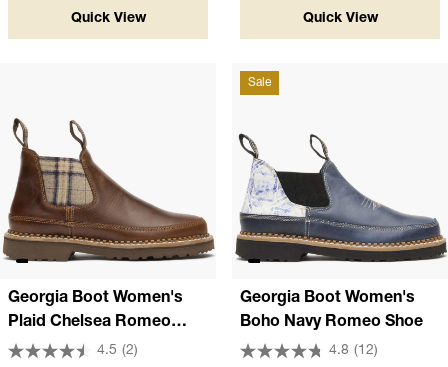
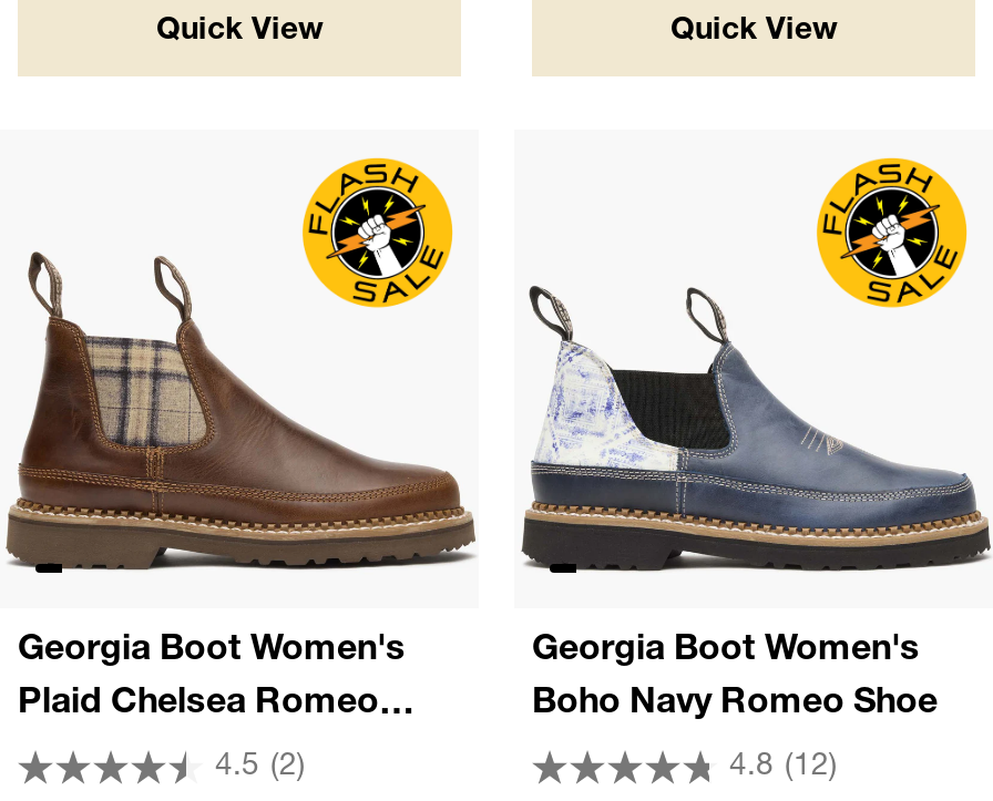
none -> [299,156,454,309] [image]
none -> [813,156,969,309] [image]
[248,77,271,89] Sale -> none

